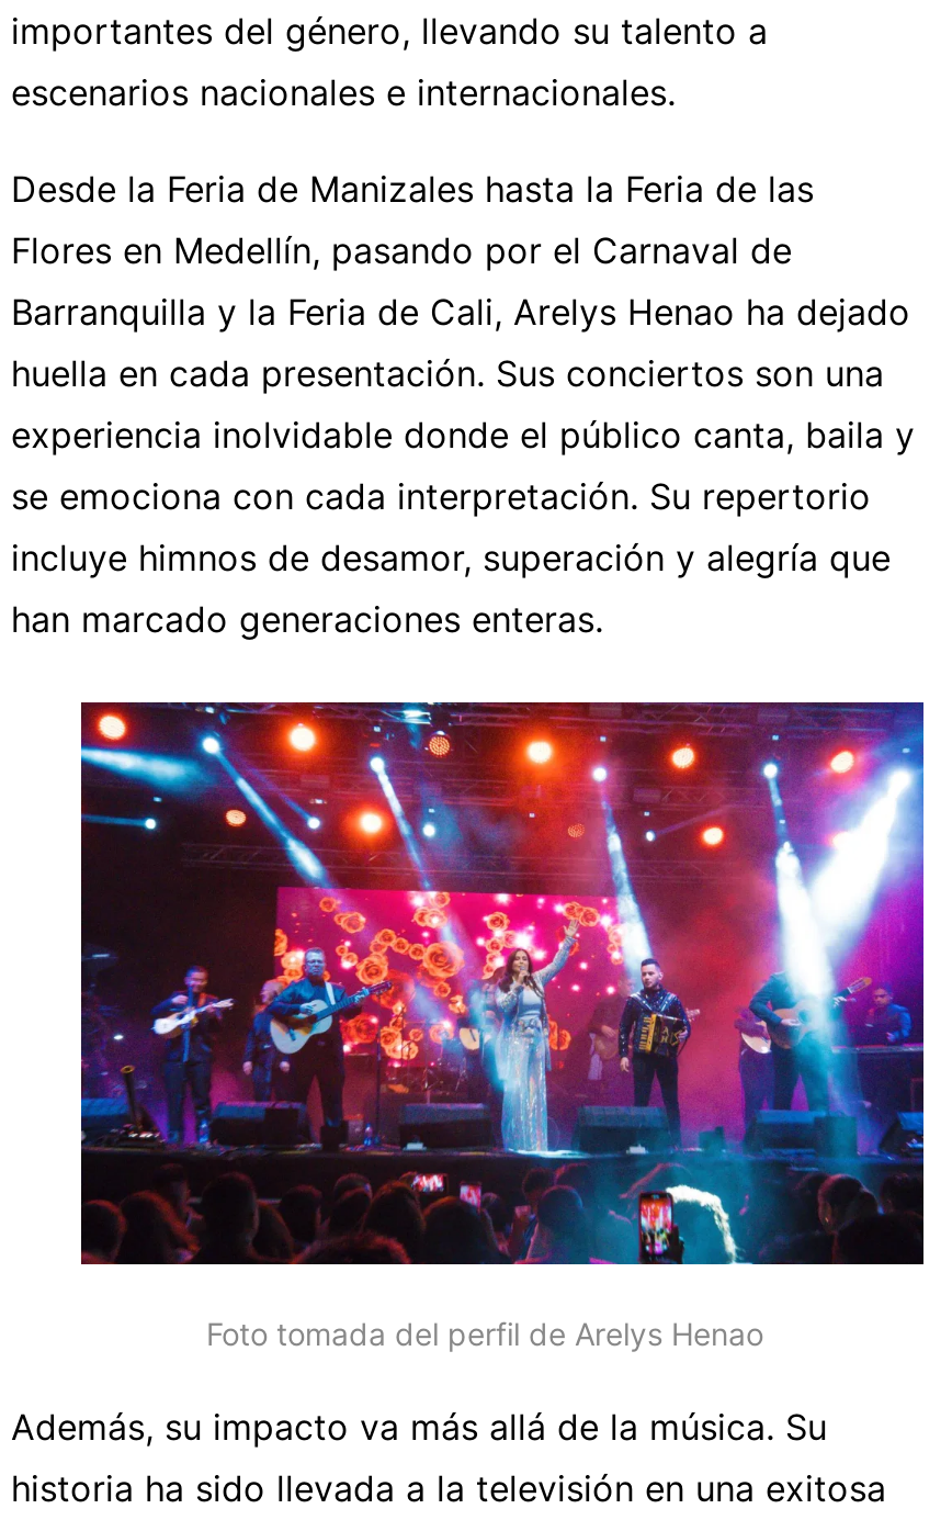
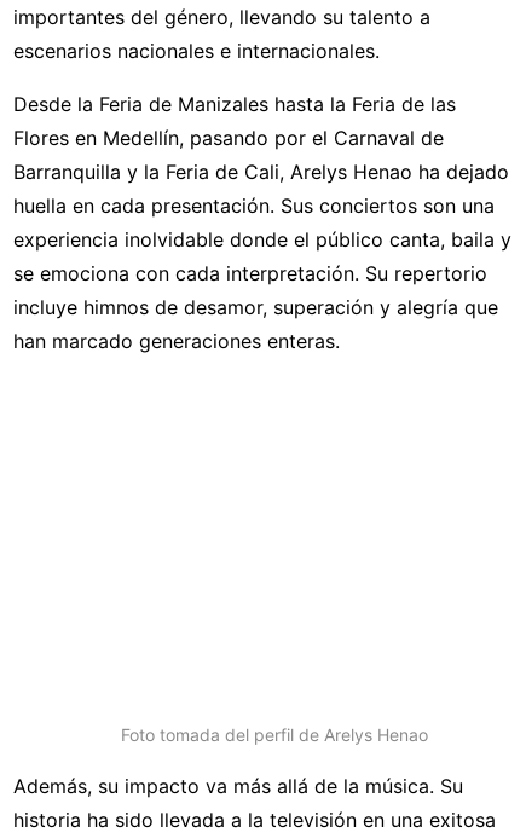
[79,700,926,1266] [image] -> none

